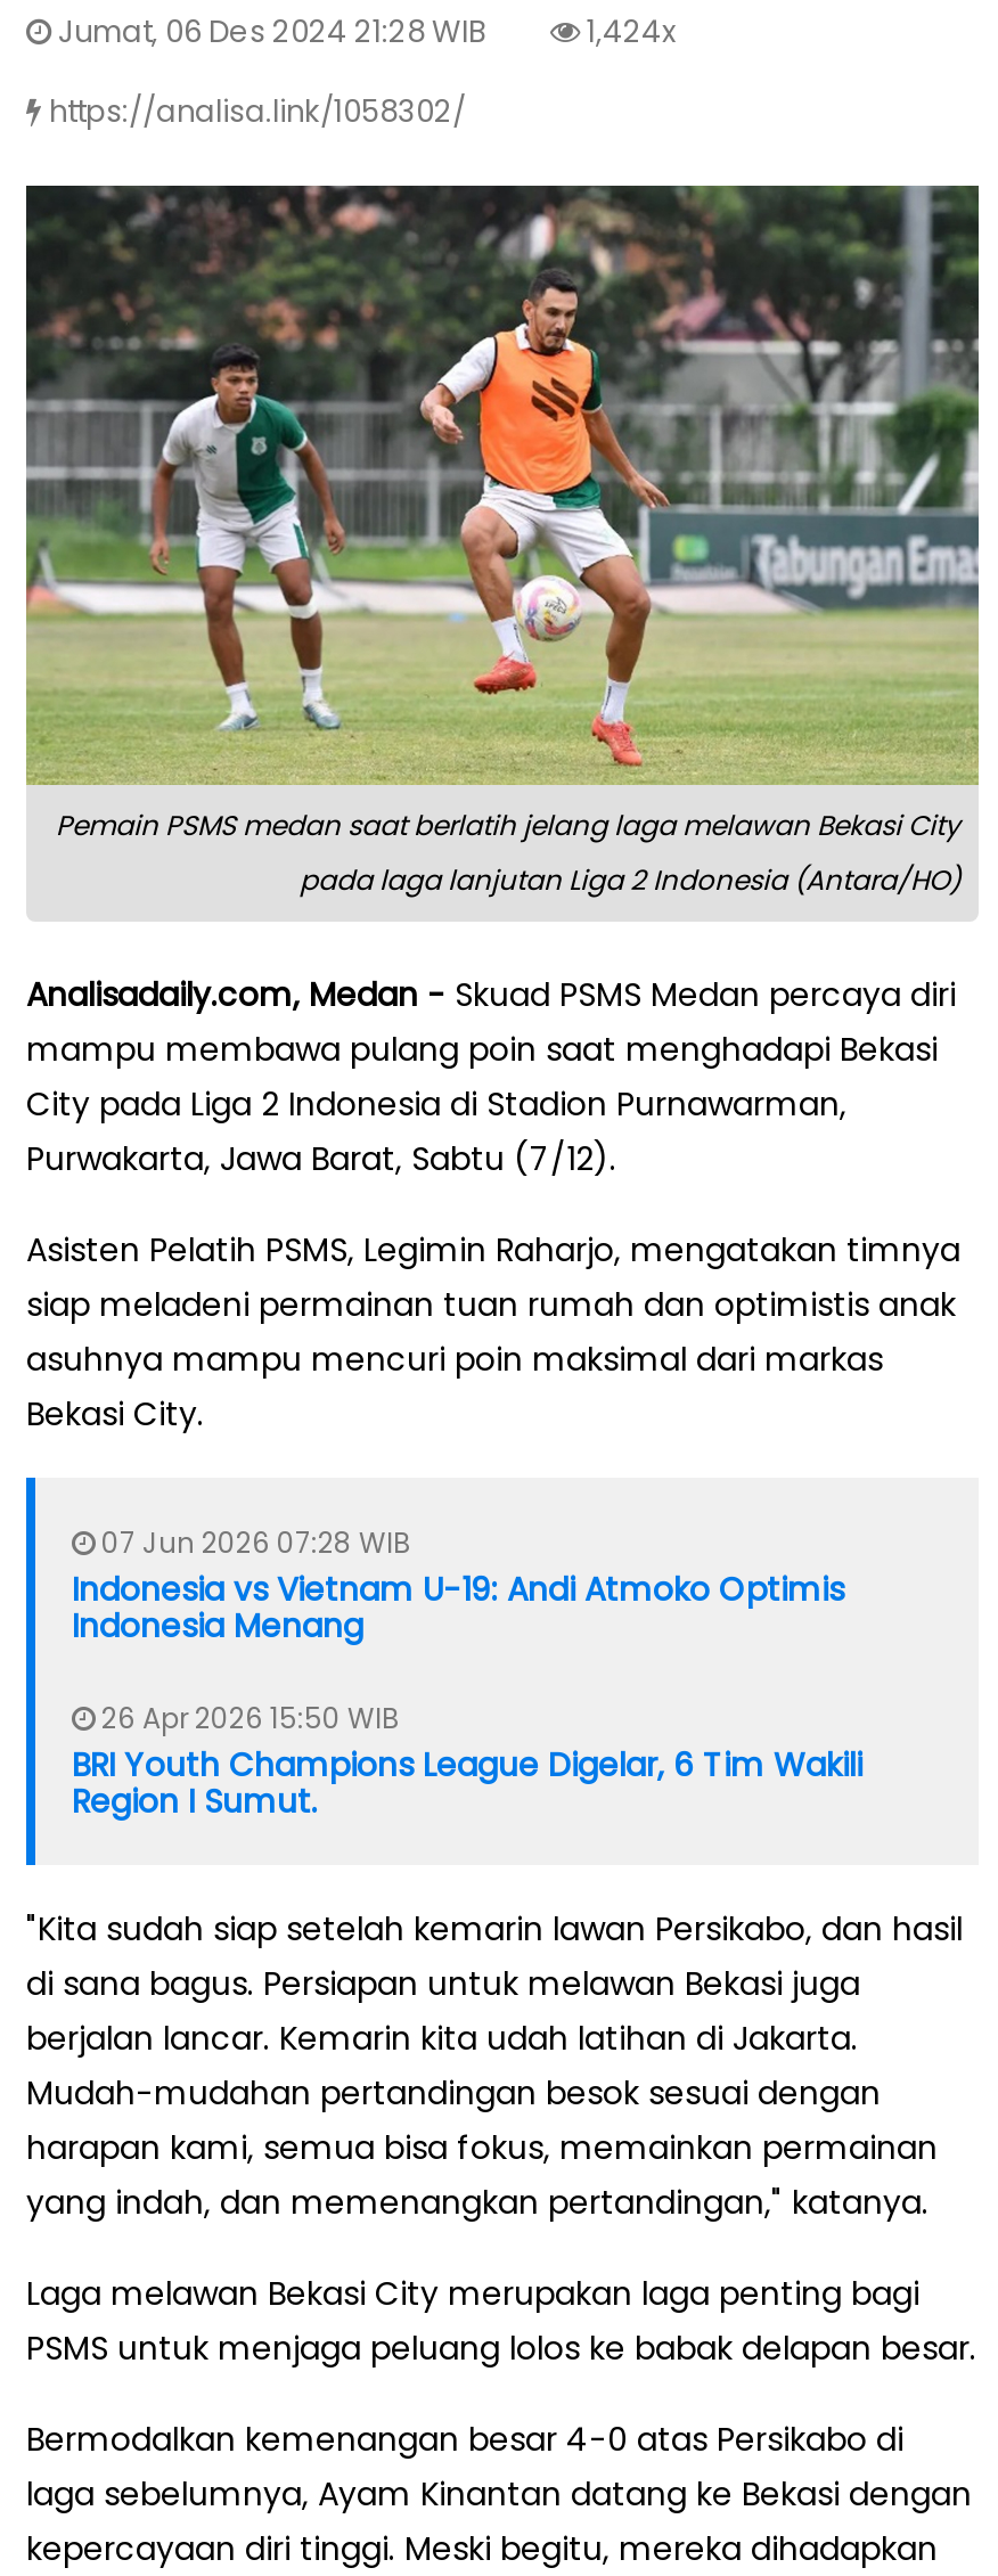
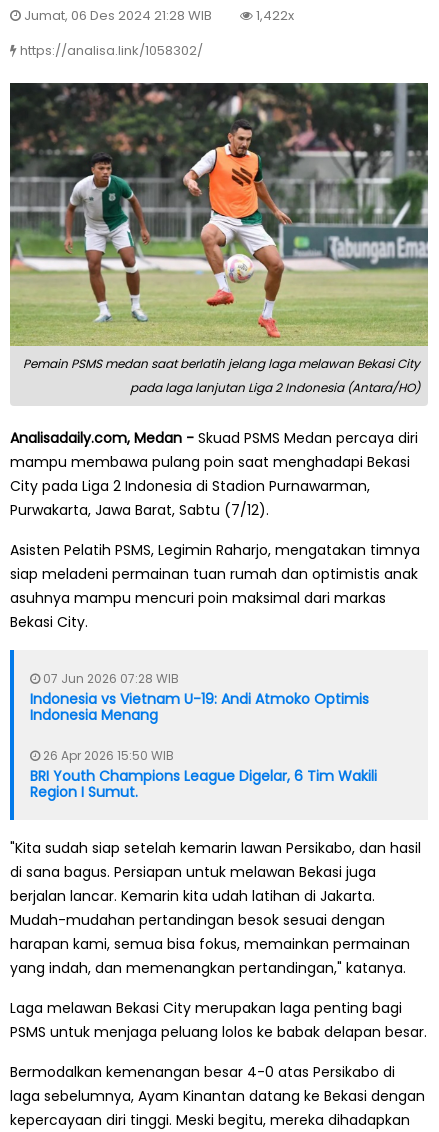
[580,10,676,53] 1,424x -> [253,6,294,25] 1,422x

